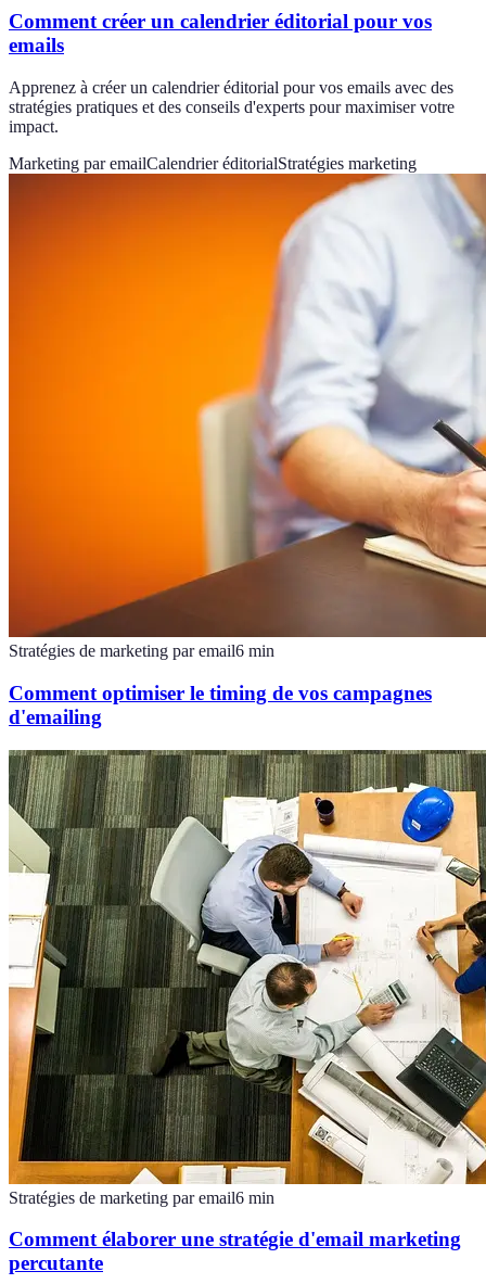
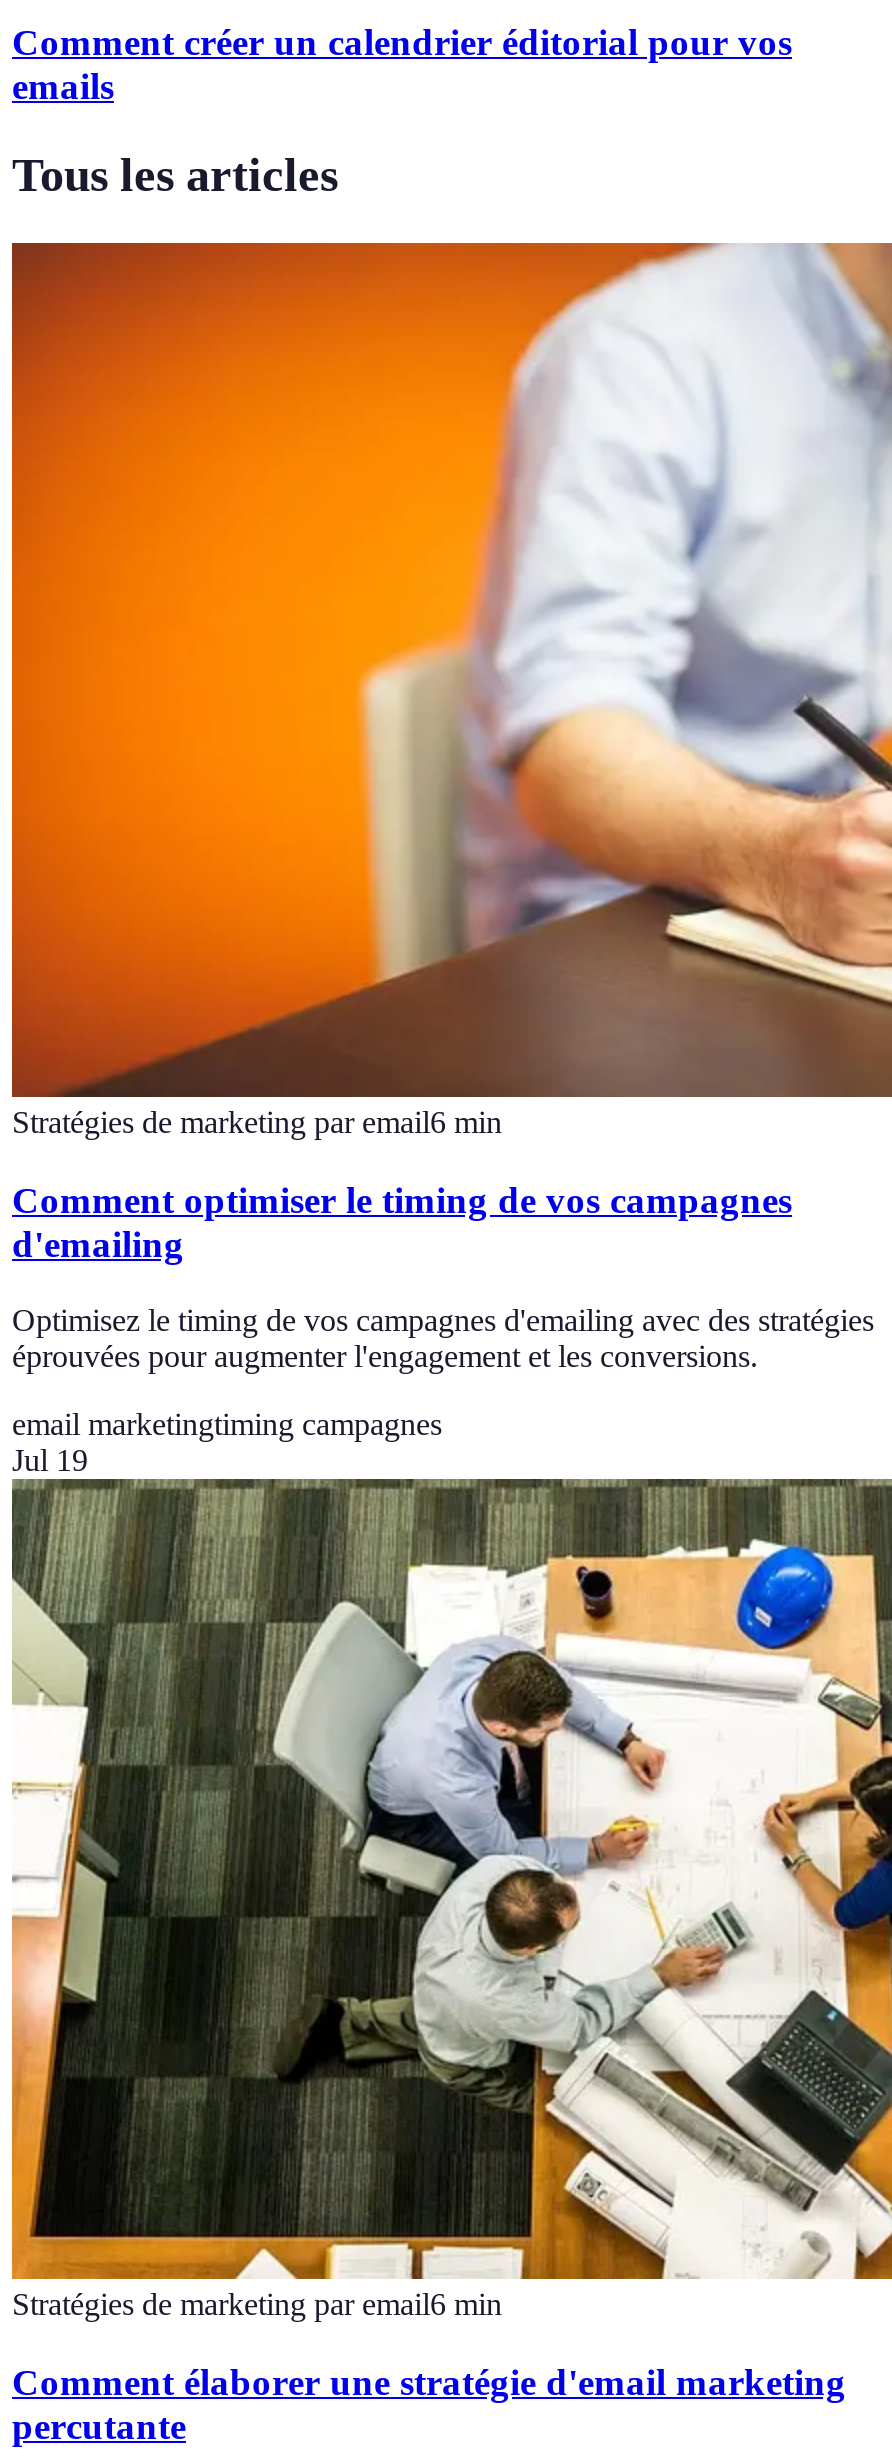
[9,78,455,173] Apprenez à créer un calendrier éditorial pour vos emails avec des | stratégies pratiques et des conseils d'experts pour maximiser votre | impact. | Marketing par emailCalendrier éditorialStratégies marketing -> [12,149,338,201] Tous les articles
moved [9,171,486,728] -> [12,239,892,1265]: [image] | Stratégies de marketing par email6 min | Comment optimiser le timing de vos campagnes | d'emailing
none -> [12,1304,874,1478] Optimisez le timing de vos campagnes d'emailing avec des stratégies | éprouvées pour augmenter l'engagement et les conversions. | email marketingtiming campagnes | Jul 19

